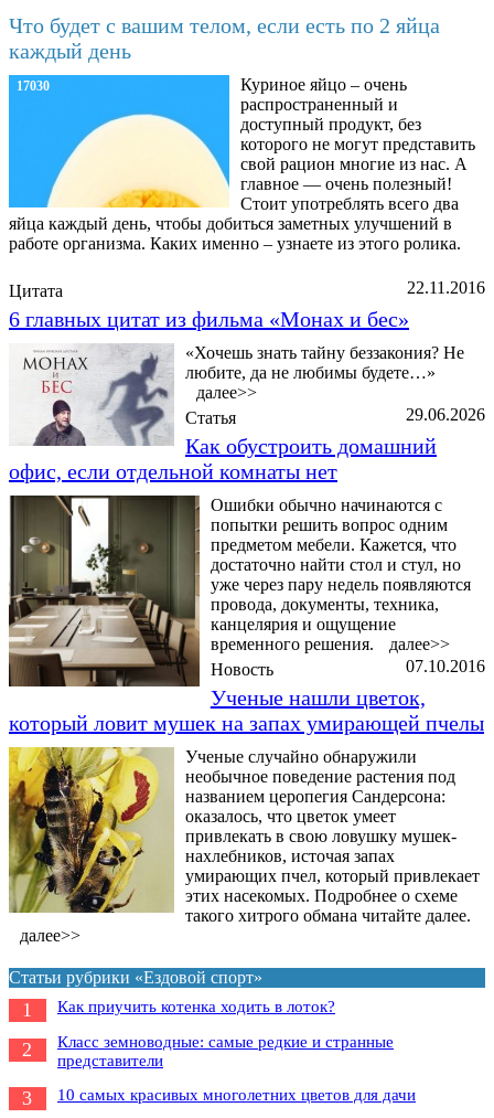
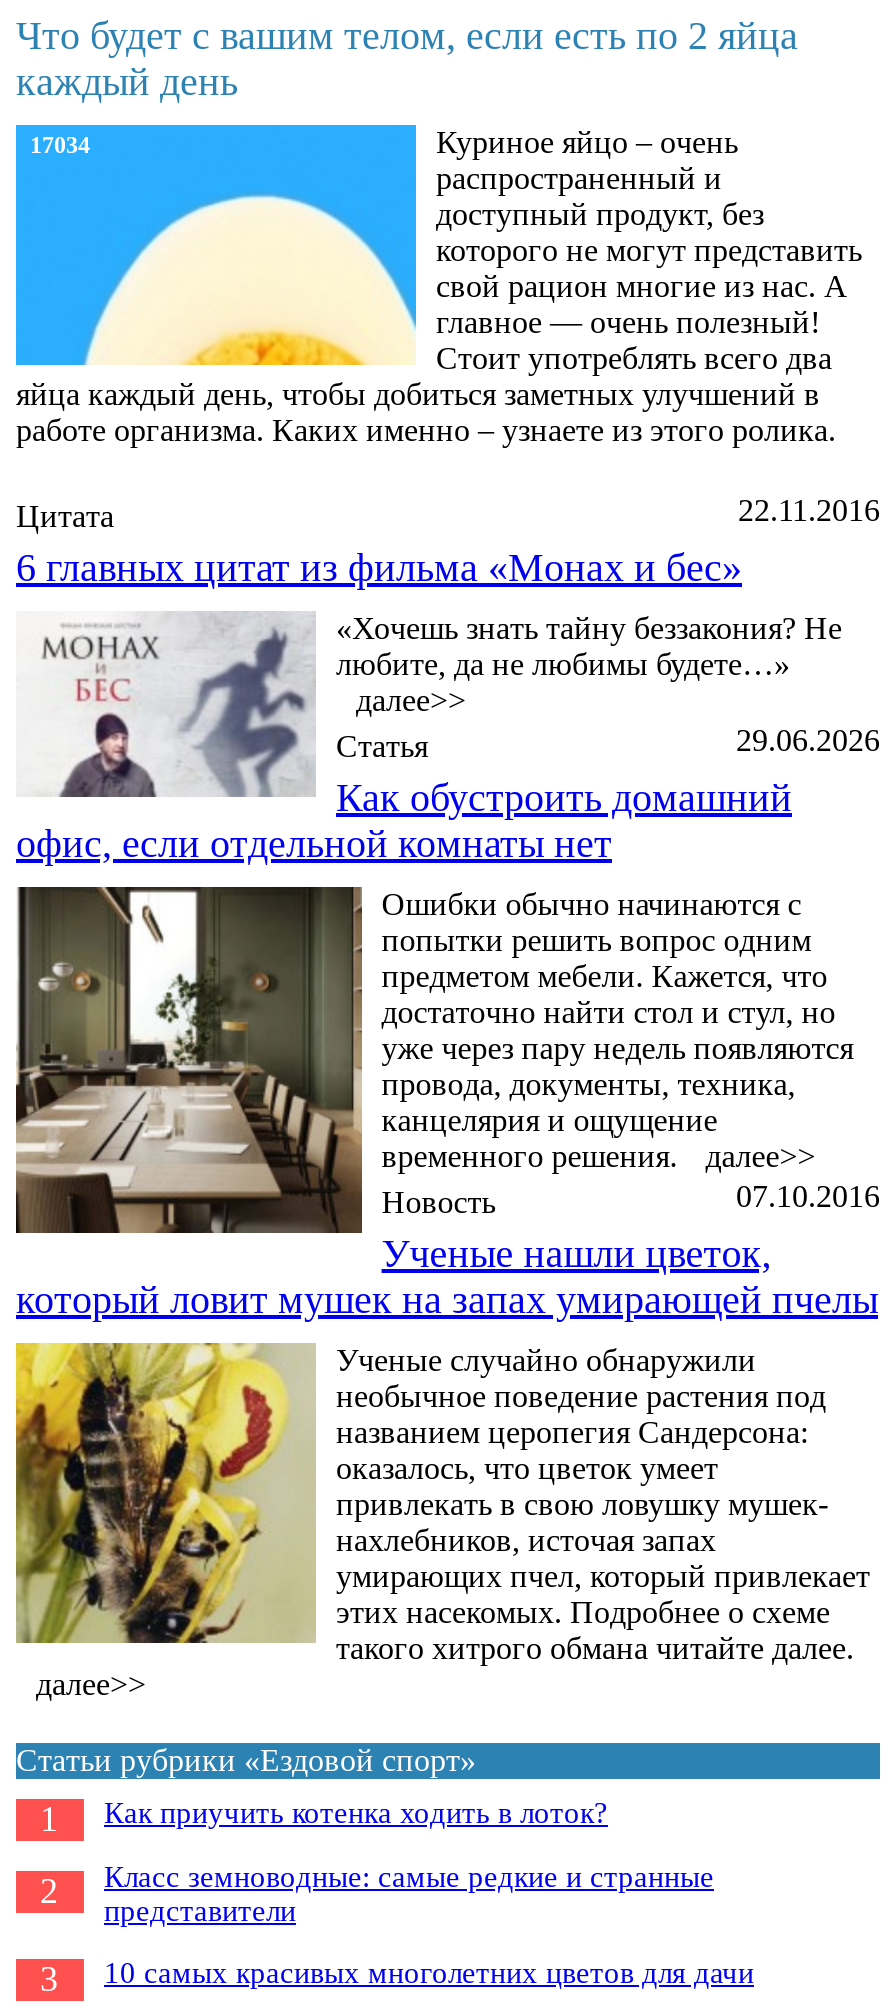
[17,78,50,94] 17030 -> [30,131,90,159] 17034

